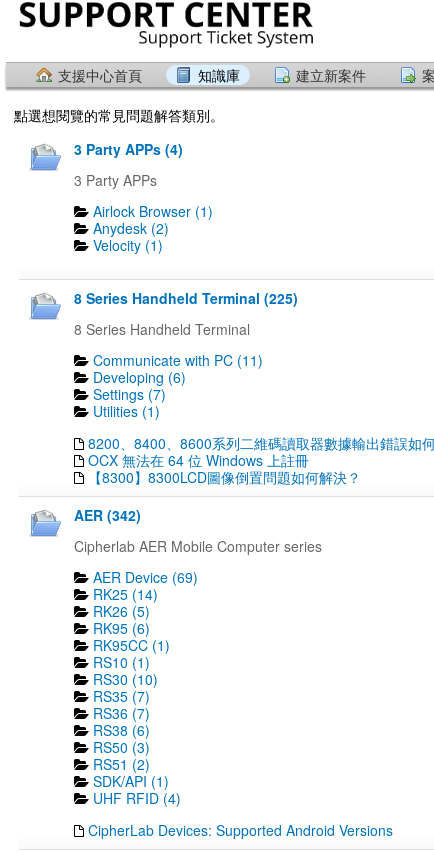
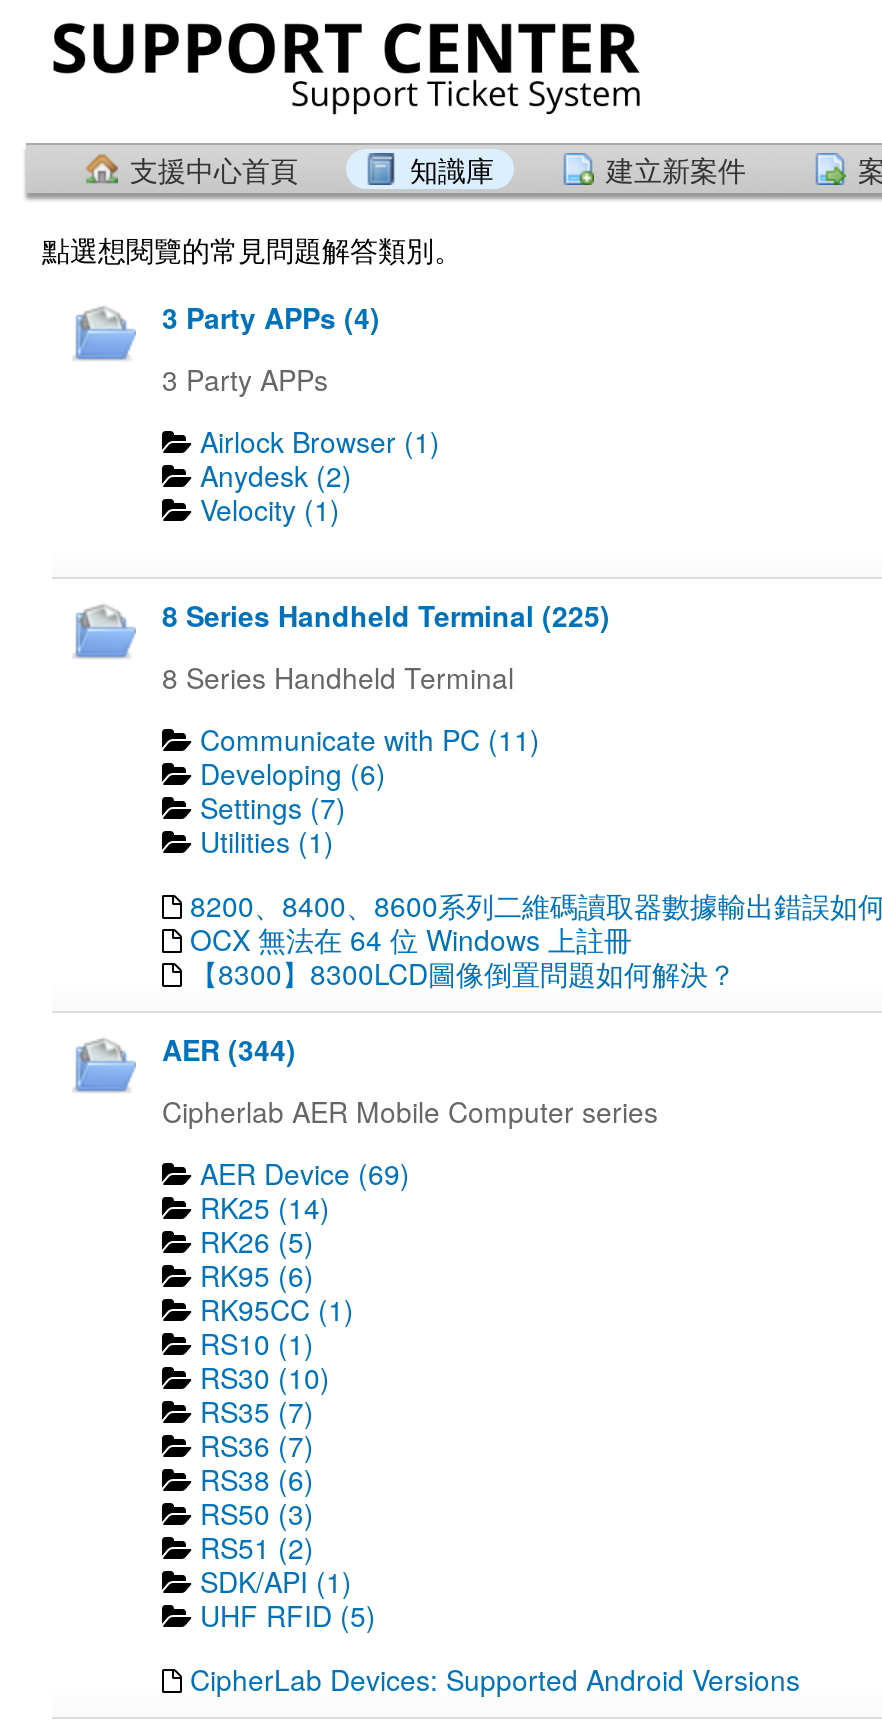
[74,505,141,525] AER (342) -> [162,1029,296,1069] AER (344)
[93,788,181,808] UHF RFID (4) -> [200,1595,376,1635] UHF RFID (5)

